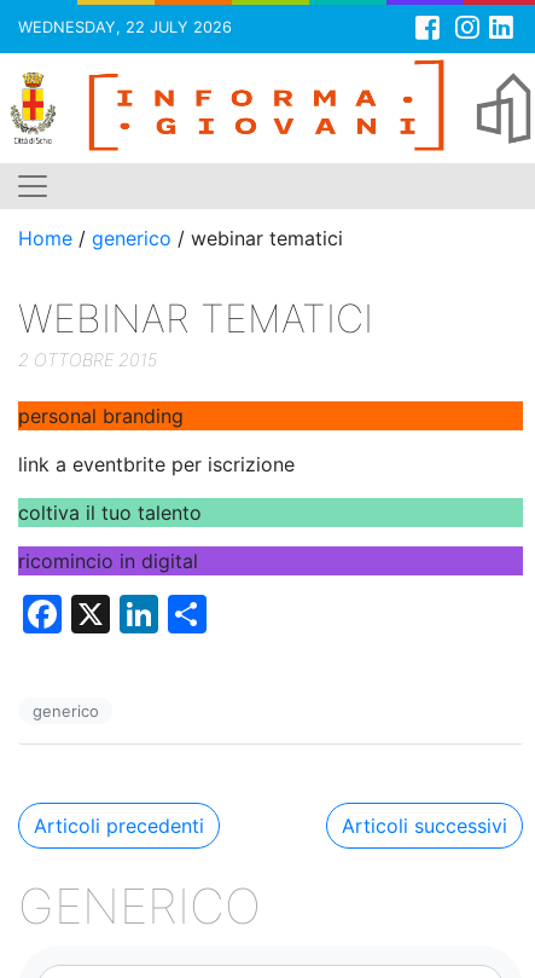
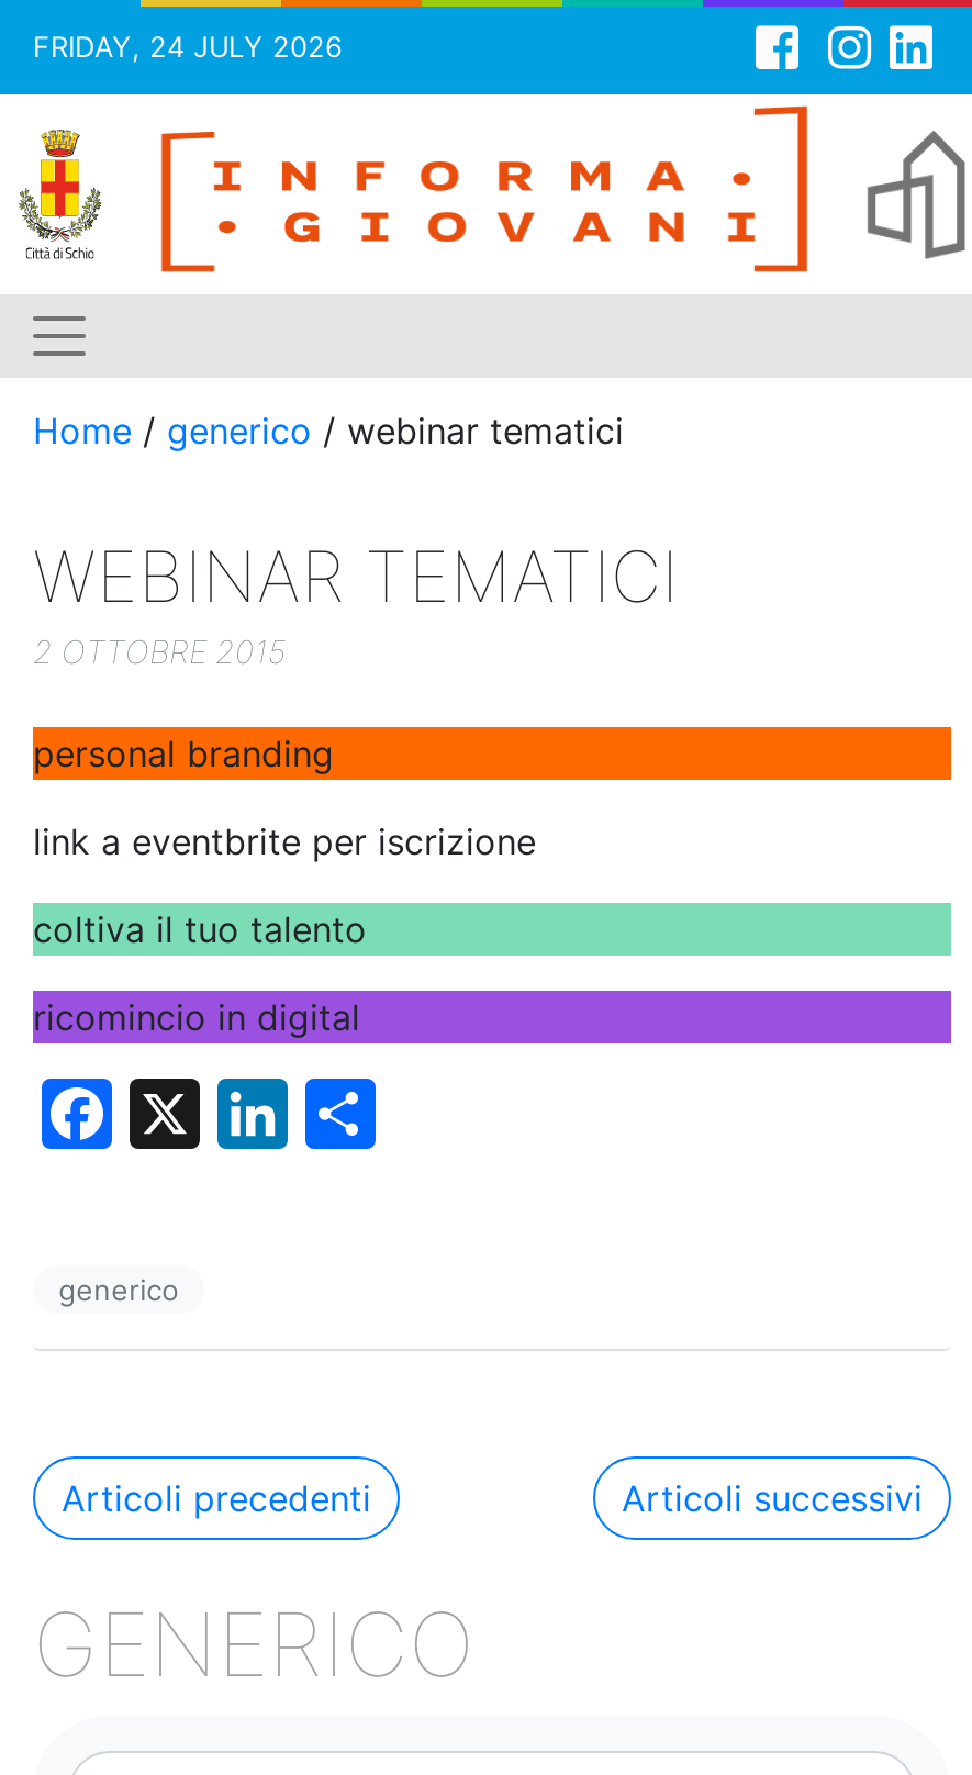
[18,18,232,36] WEDNESDAY, 22 JULY 2026 -> [33,31,343,64] FRIDAY, 24 JULY 2026

